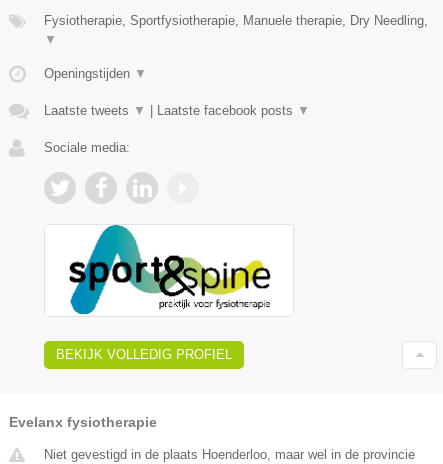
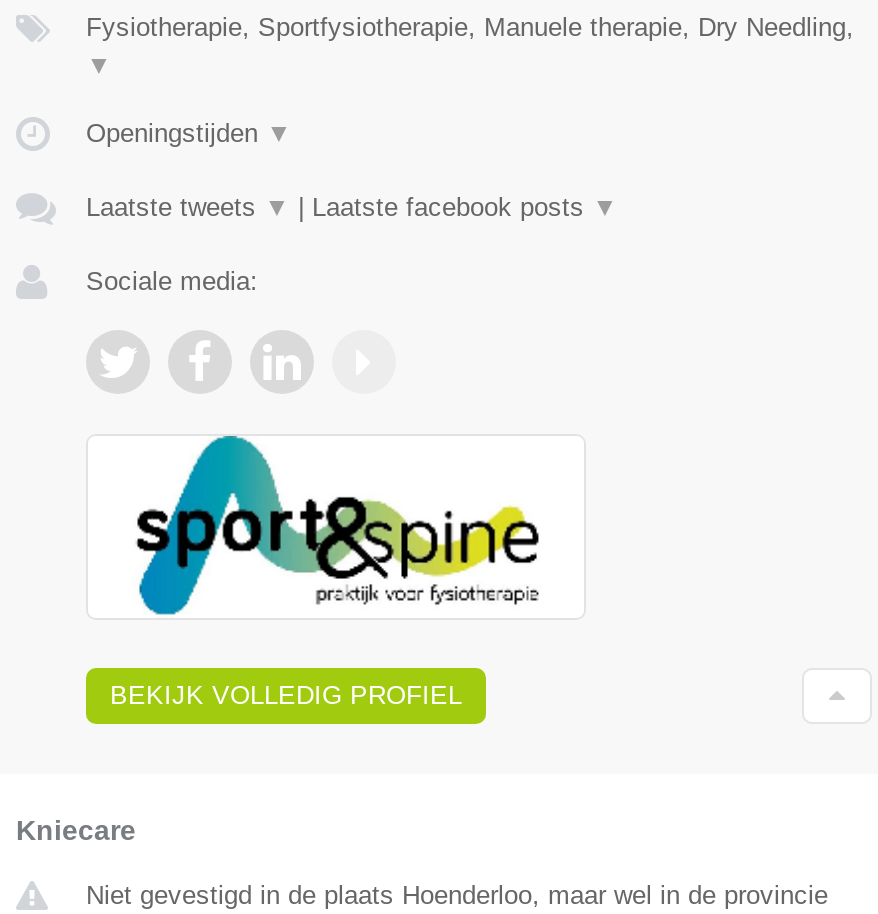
[9,414,157,430] Evelanx fysiotherapie -> [16,814,136,846] Kniecare

